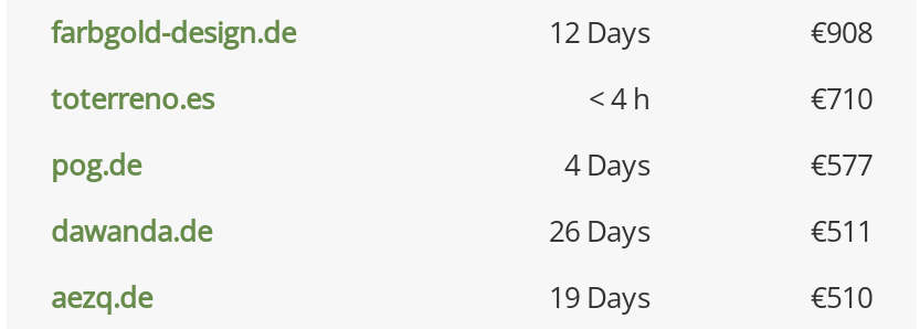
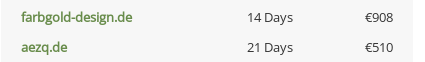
[549,12,651,52] 12 Days -> [246,8,292,26] 14 Days
[51,78,873,251] toterreno.es | < 4 h | €710 | pog.de | 4 Days | €577 | dawanda.de | 26 Days | €511 -> none
[549,277,651,317] 19 Days -> [246,38,292,56] 21 Days

